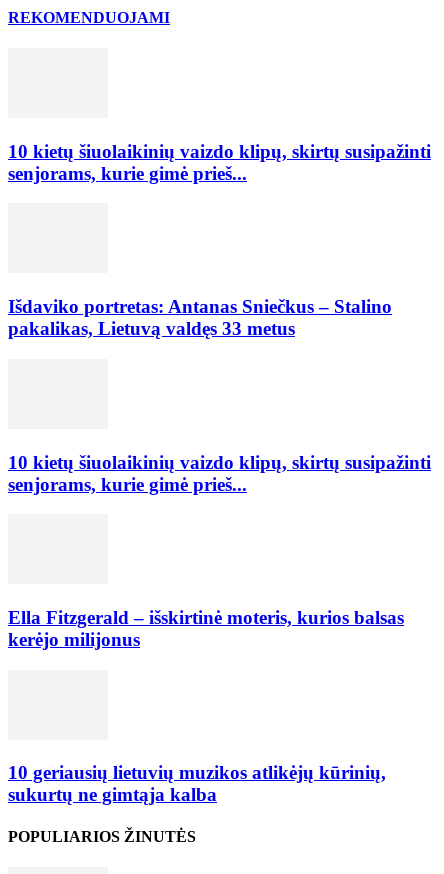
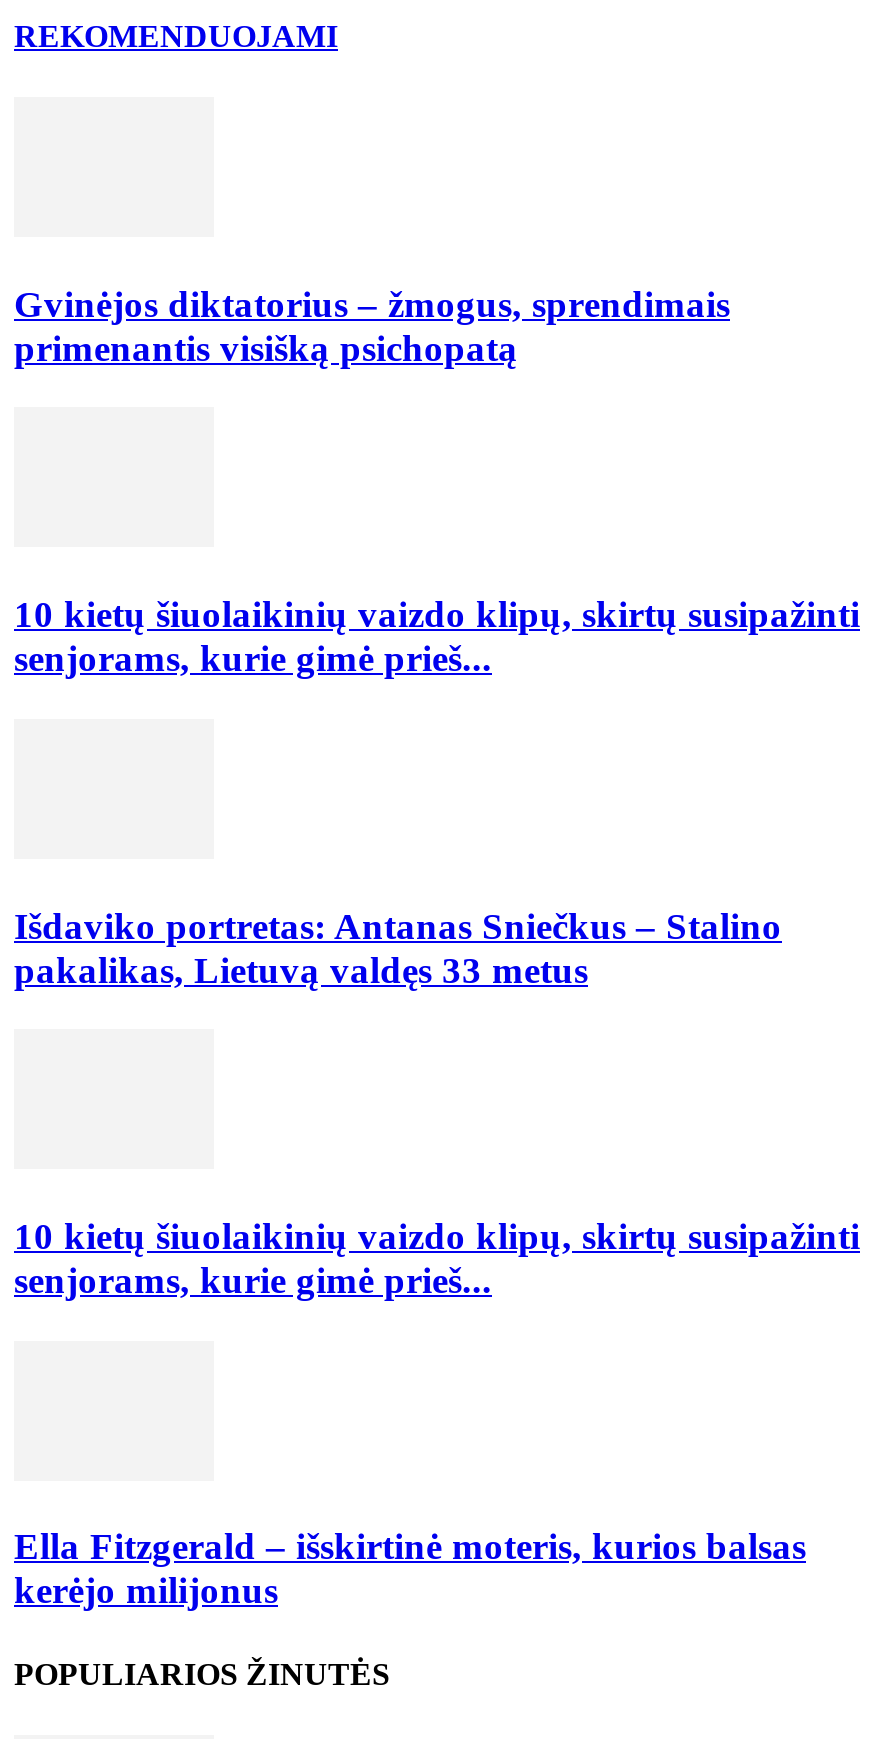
none -> [14,282,730,368] Gvinėjos diktatorius – žmogus, sprendimais | primenantis visišką psichopatą
moved [8,141,431,650] -> [14,593,860,1612]: 10 kietų šiuolaikinių vaizdo klipų, skirtų susipažinti | senjorams, kurie gimė prieš... | Išdaviko portretas: Antanas Sniečkus – Stalino | pakalikas, Lietuvą valdęs 33 metus | 10 kietų šiuolaikinių vaizdo klipų, skirtų susipažinti | senjorams, kurie gimė prieš... | Ella Fitzgerald – išskirtinė moteris, kurios balsas | kerėjo milijonus
[8,762,386,805] 10 geriausių lietuvių muzikos atlikėjų kūrinių, | sukurtų ne gimtąja kalba -> none

